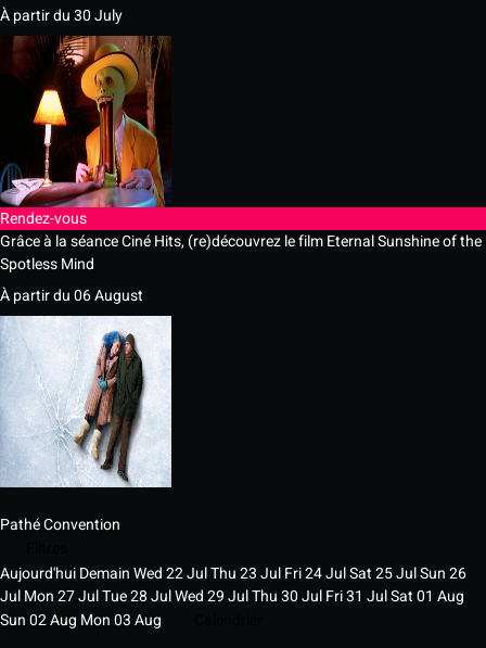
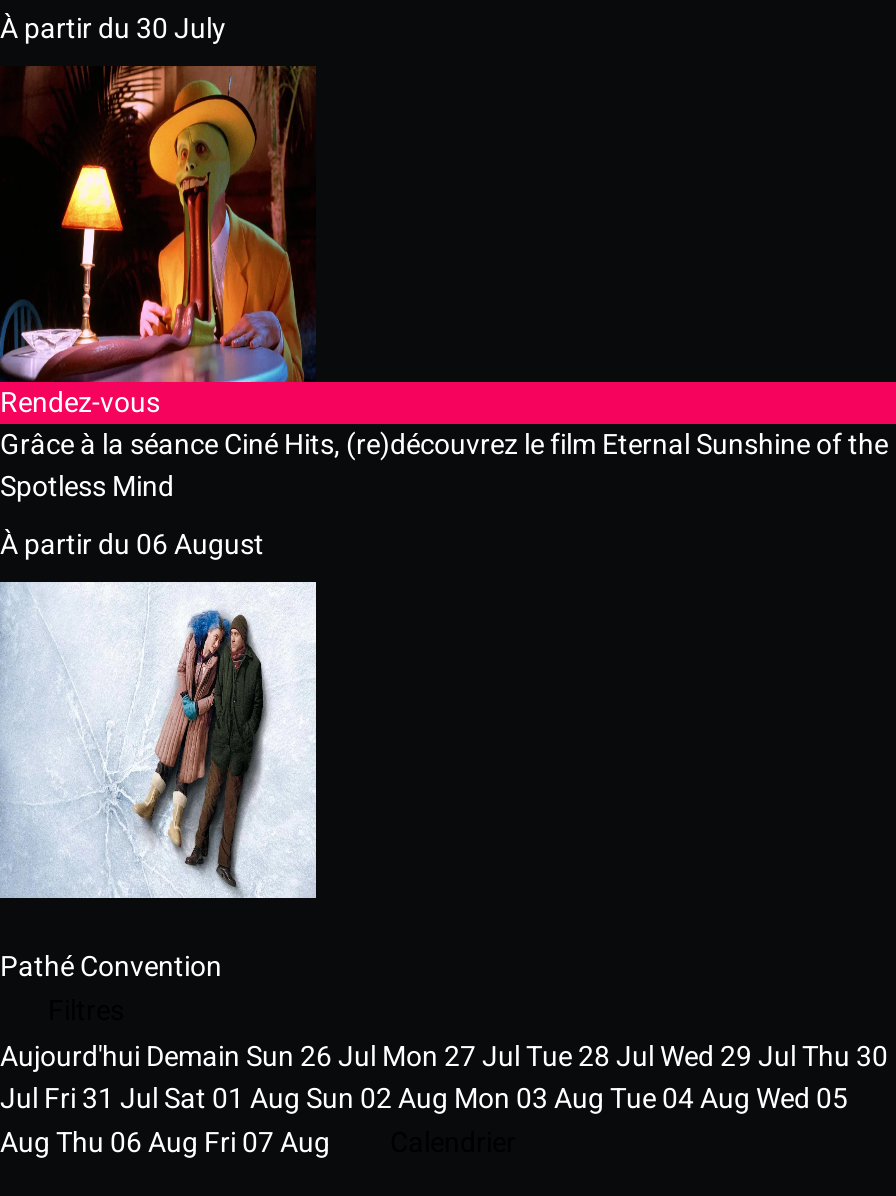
[0,562,466,632] Aujourd'hui Demain Wed 22Jul Thu 23 Jul Fri 24Jul Sat 25 Jul Sun 26 | Jul Mon 27 Jul Tue 28 Jul Wed 29 Jul Thu 30 Jul Fri 31 Jul Sat 01 Aug | Sun 02Aug Mon 03 Aug -> [0,1036,888,1164] Aujourd'hui Demain Sun 26 Jul Mon 27 Jul Tue28 Jul Wed 29 Jul Thu 30 | Jul Fri 31 Jul Sat 01 Aug Sun 02Aug Mon 03 Aug Tue04Aug Wed 05 | Aug Thu 06Aug Fri 07Aug

